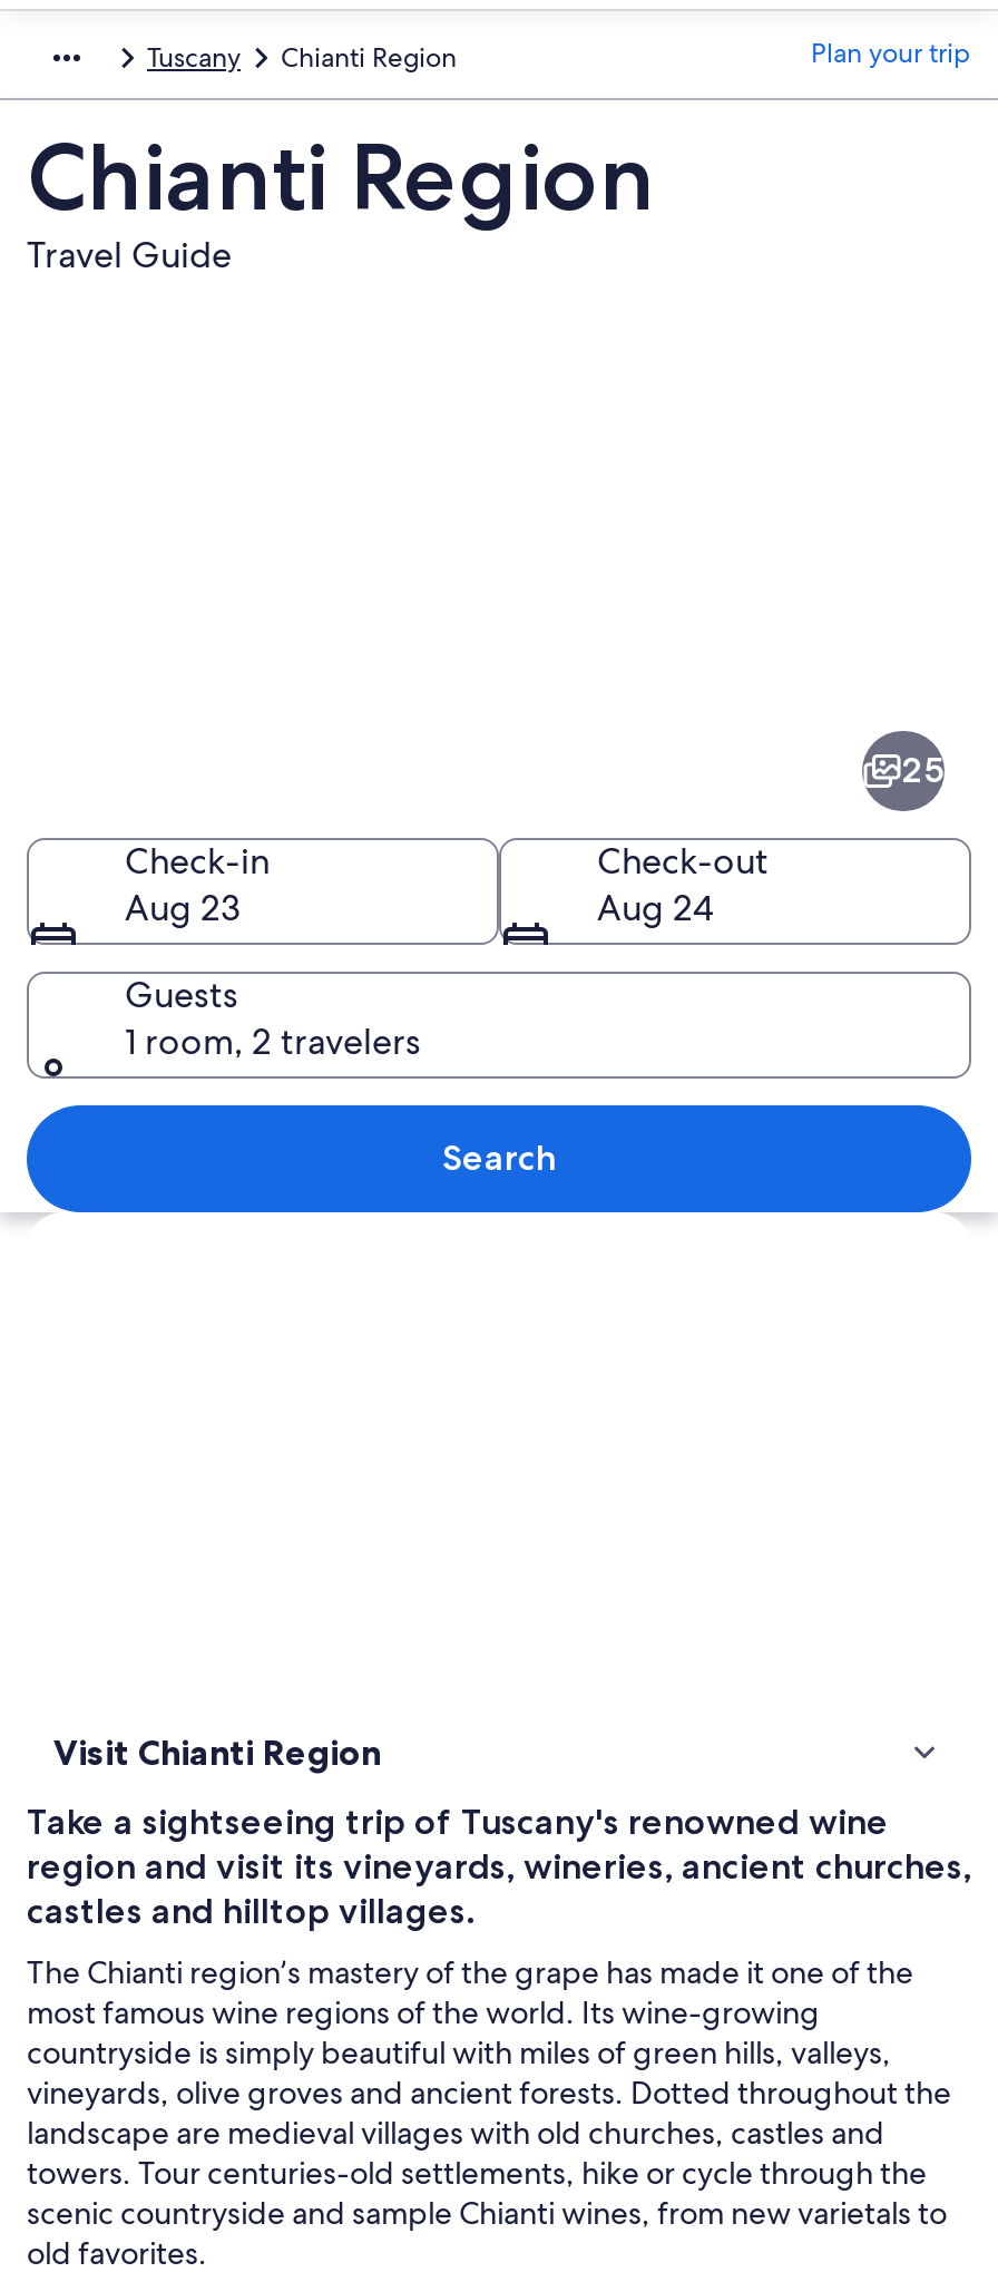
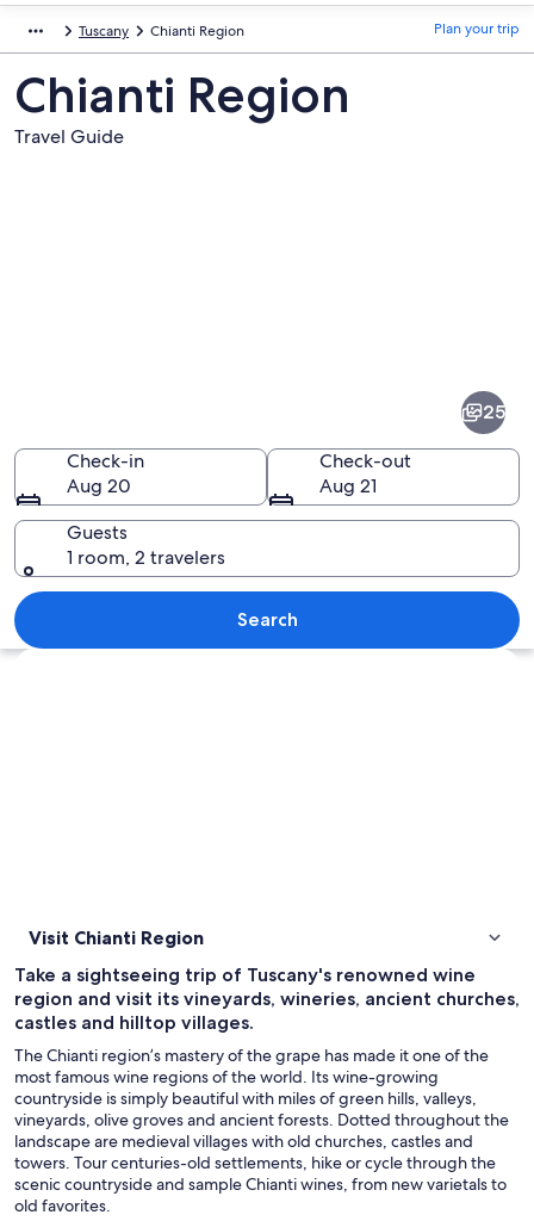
[125,884,241,930] Aug 23 -> [67,473,131,498] Aug 20
[597,884,713,930] Aug 24 -> [319,473,377,498] Aug 21

